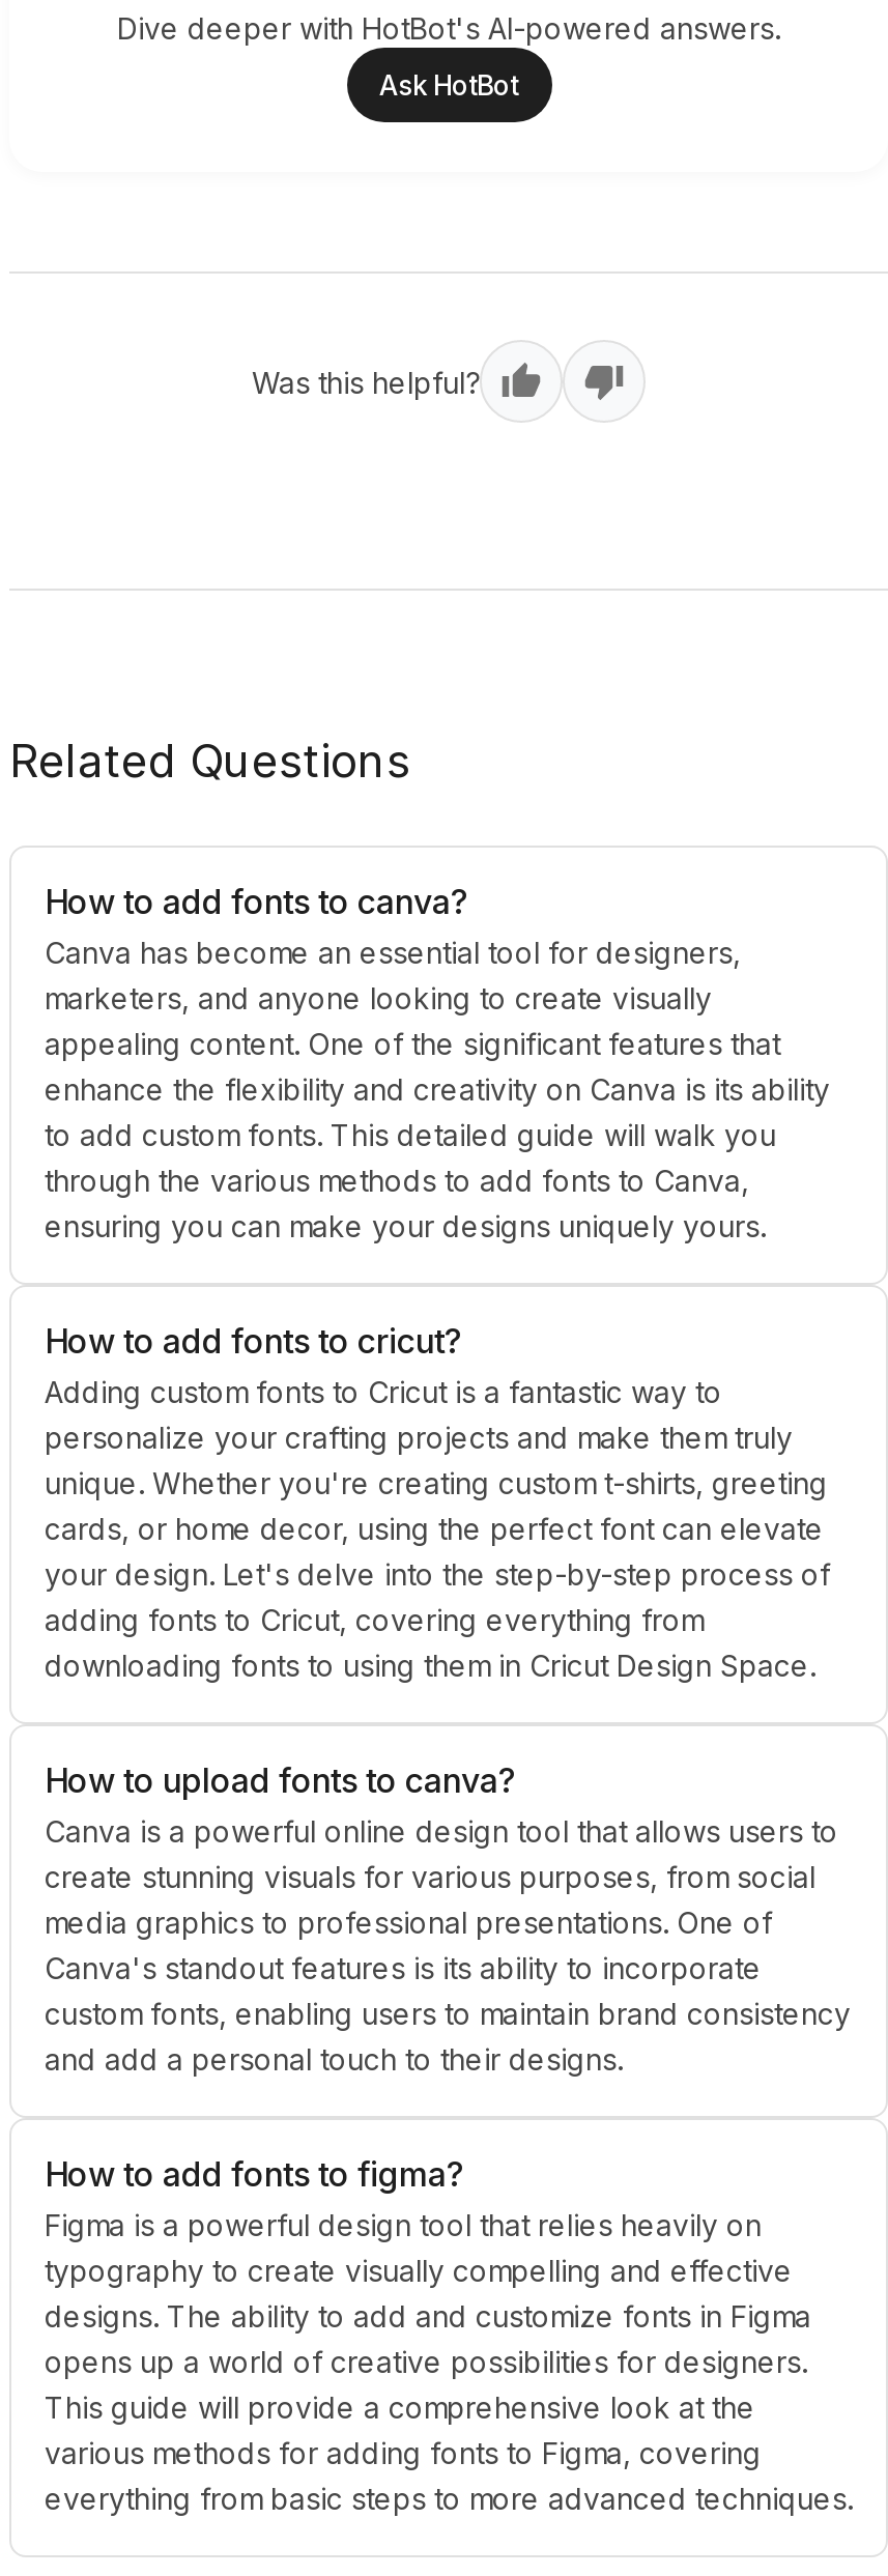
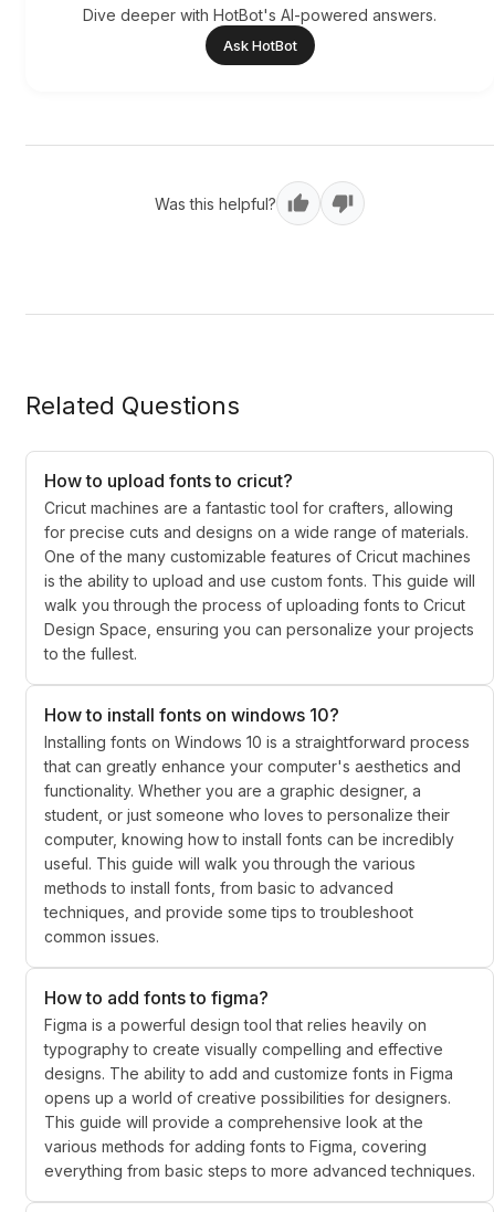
[45,881,851,2077] How to add fonts to canva? | Canva has become an essential tool for designers, | marketers, and anyone looking to create visually | appealing content. One of the significant features that | enhance the flexibility and creativity on Canva is its ability | to add custom fonts. This detailed guide will walk you | through the various methods to add fonts to Canva, | ensuring you can make your designs uniquely yours. | How to add fonts to cricut? | Adding custom fonts to Cricut is a fantastic way to | personalize your crafting projects and make them truly | unique. Whether you're creating custom t-shirts, greeting | cards, or home decor, using the perfect font can elevate | your design. Let's delve into the step-by-step process of | adding fonts to Cricut, covering everything from | downloading fonts to using them in Cricut Design Space. | How to upload fonts to canva? | Canva is a powerful online design tool that allows users to | create stunning visuals for various purposes, from social | media graphics to professional presentations. One of | Canva's standout features is its ability to incorporate | custom fonts, enabling users to maintain brand consistency | and add a personal touch to their designs. -> [44,470,475,946] How to upload fonts to cricut? | Cricut machines are a fantastic tool for crafters, allowing | for precise cuts and designs on a wide range of materials. | One of the many customizable features of Cricut machines | is the ability to upload and use custom fonts. This guide will | walk you through the process of uploading fonts to Cricut | Design Space, ensuring you can personalize your projects | to the fullest. | How to install fonts on windows 10? | Installing fonts on Windows 10 is a straightforward process | that can greatly enhance your computer's aesthetics and | functionality. Whether you are a graphic designer, a | student, or just someone who loves to personalize their | computer, knowing how to install fonts can be incredibly | useful. This guide will walk you through the various | methods to install fonts, from basic to advanced | techniques, and provide some tips to troubleshoot | common issues.

